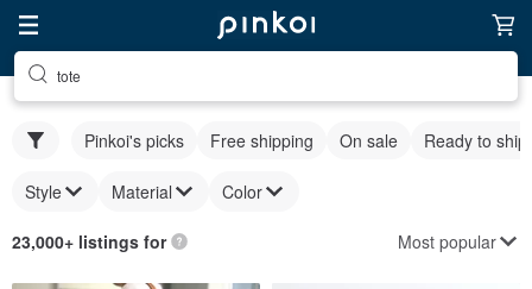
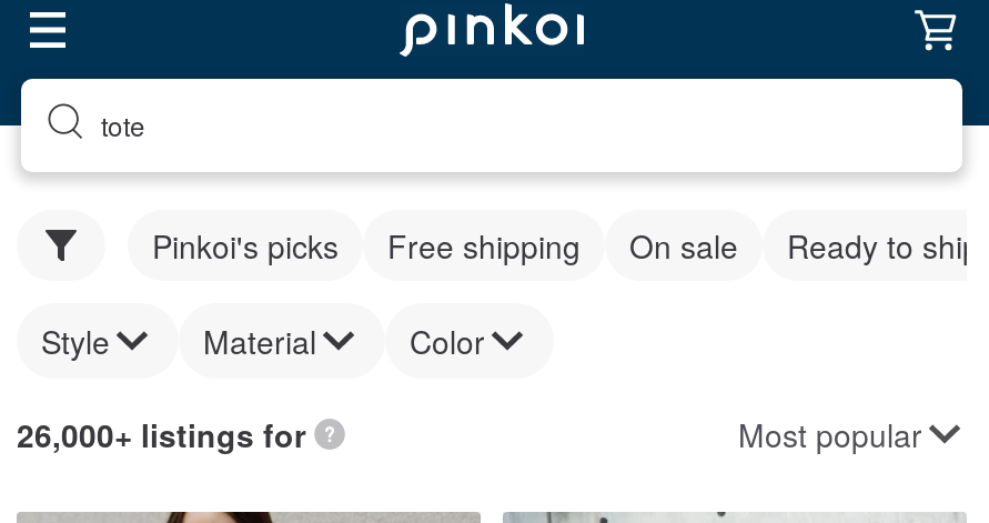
[12,230,166,253] 23,000+ listings for -> [17,412,305,456] 26,000+ listings for

